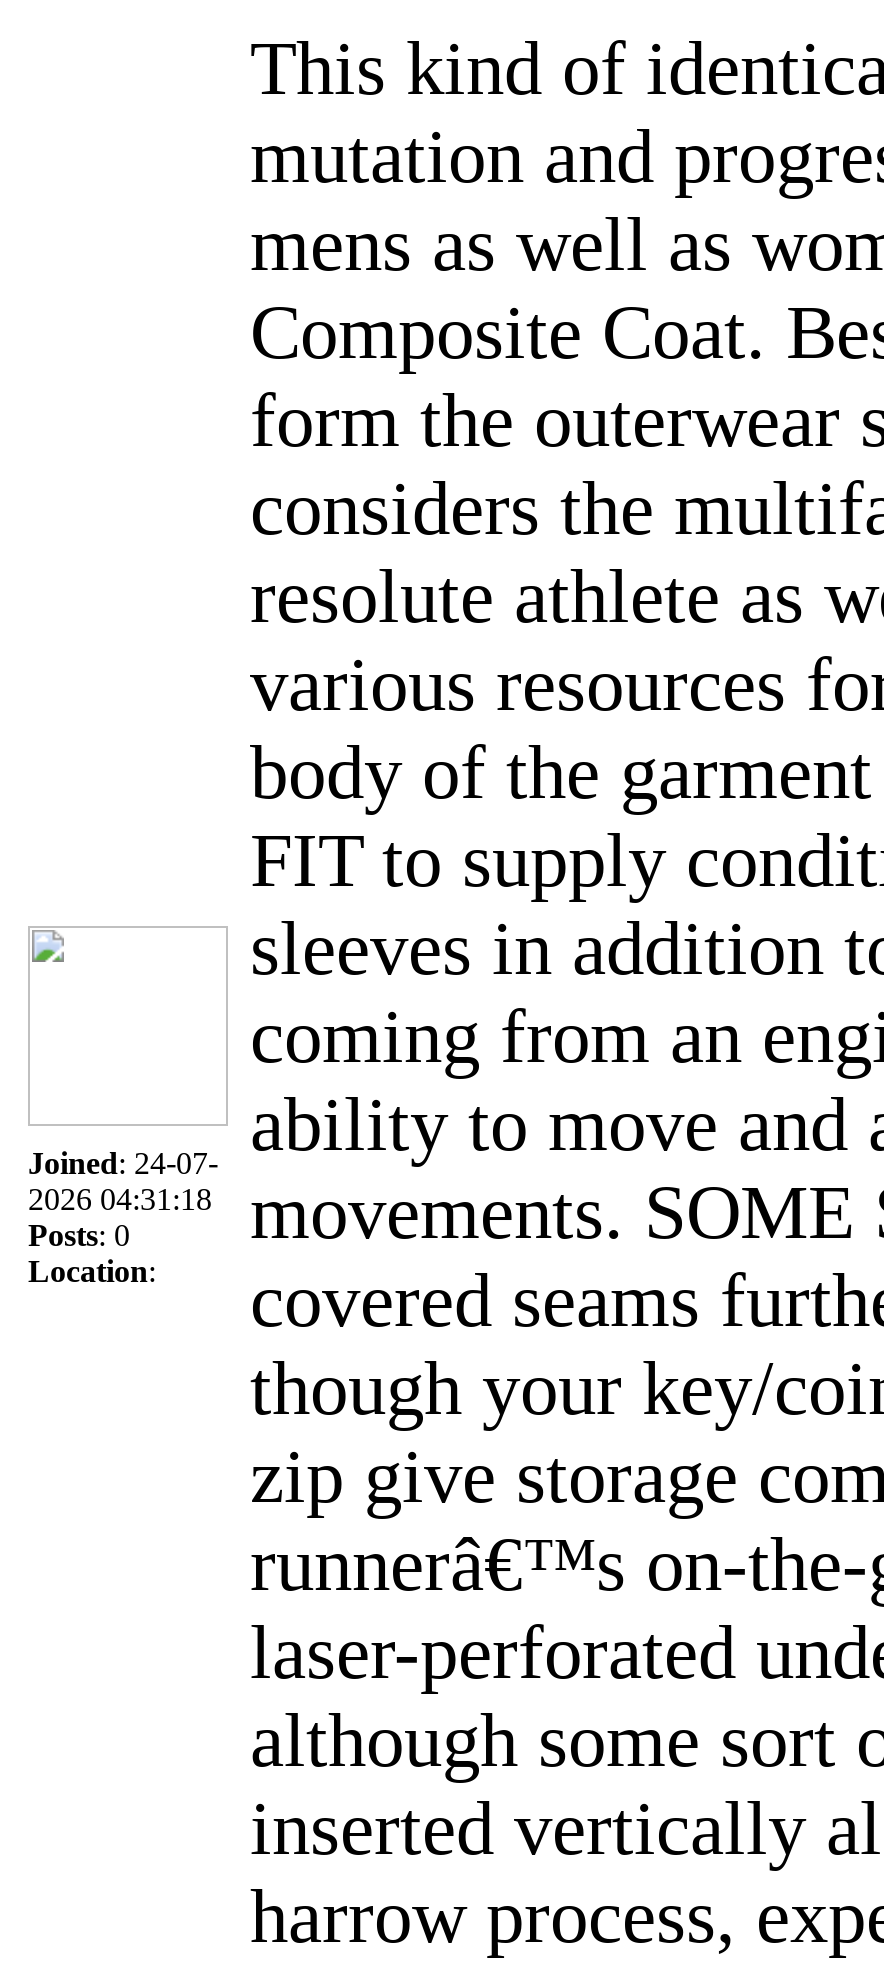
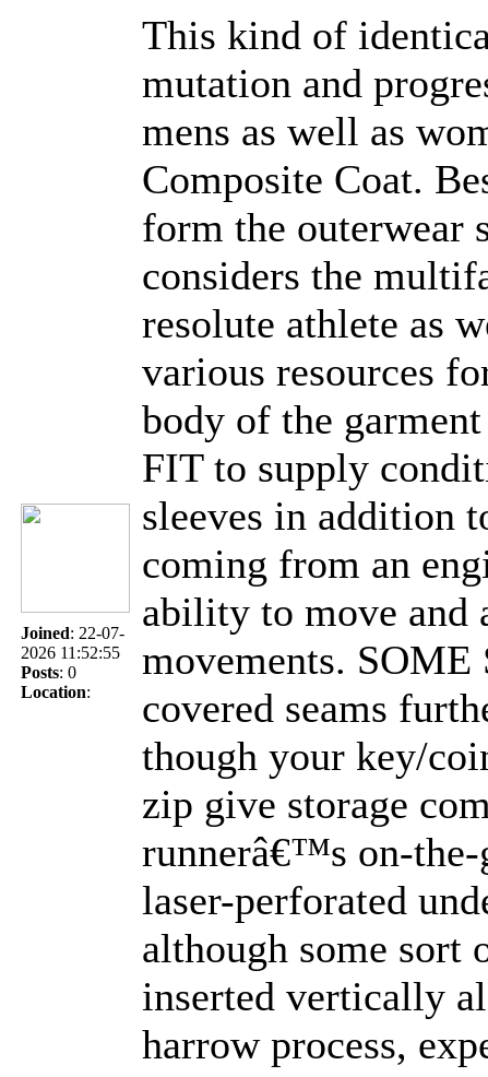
[28,1146,218,1180] Joined: 24-07- -> [21,624,124,642] Joined: 22-07-
[28,1182,212,1216] 2026 04:31:18 -> [21,643,120,662] 2026 11:52:55

